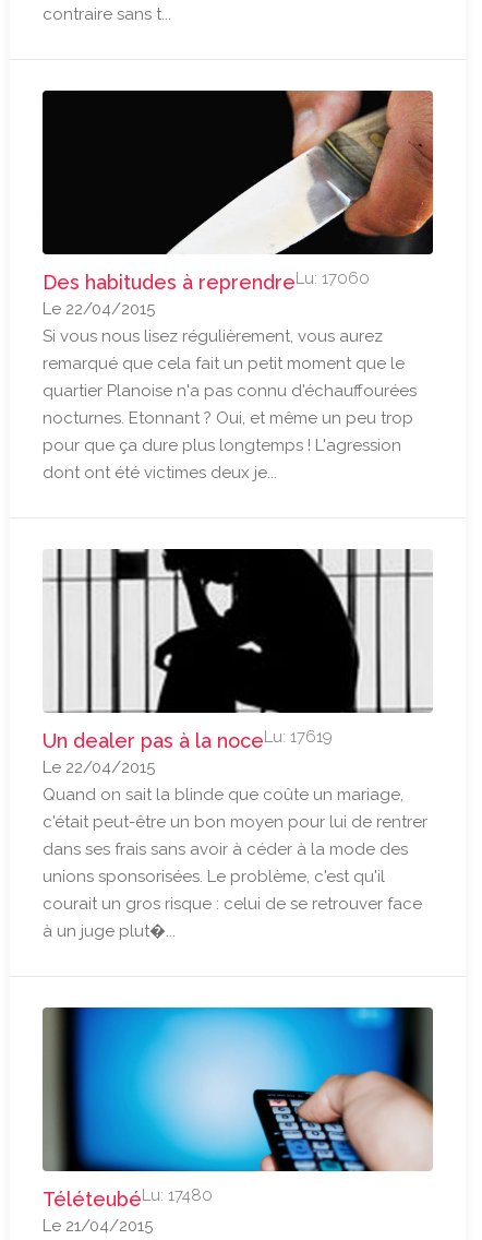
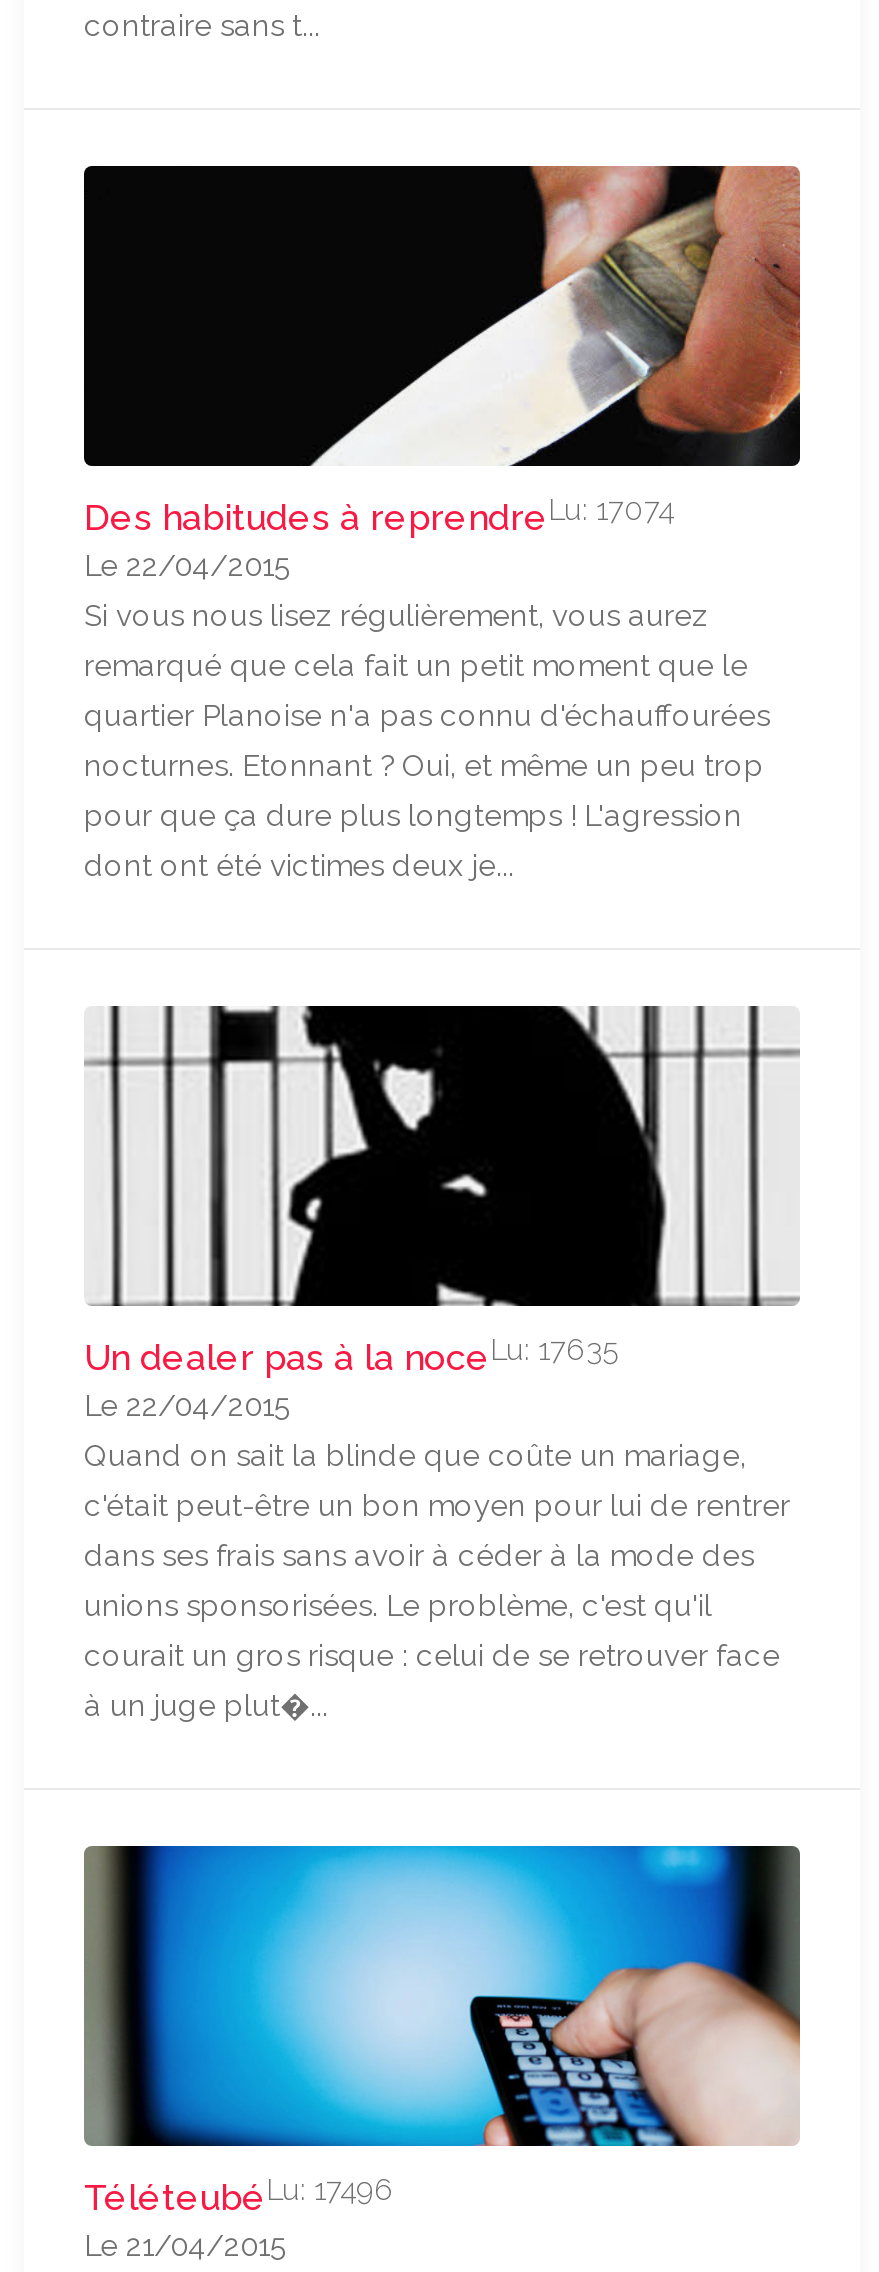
[43,269,370,294] Des habitudes à reprendreLu: 17060 -> [84,492,674,538] Des habitudes à reprendreLu: 17074
[43,727,333,752] Un dealer pas à la noceLu: 17619 -> [84,1332,618,1378] Un dealer pas à la noceLu: 17635
[43,1185,213,1211] TéléteubéLu: 17480 -> [84,2172,394,2218] TéléteubéLu: 17496

